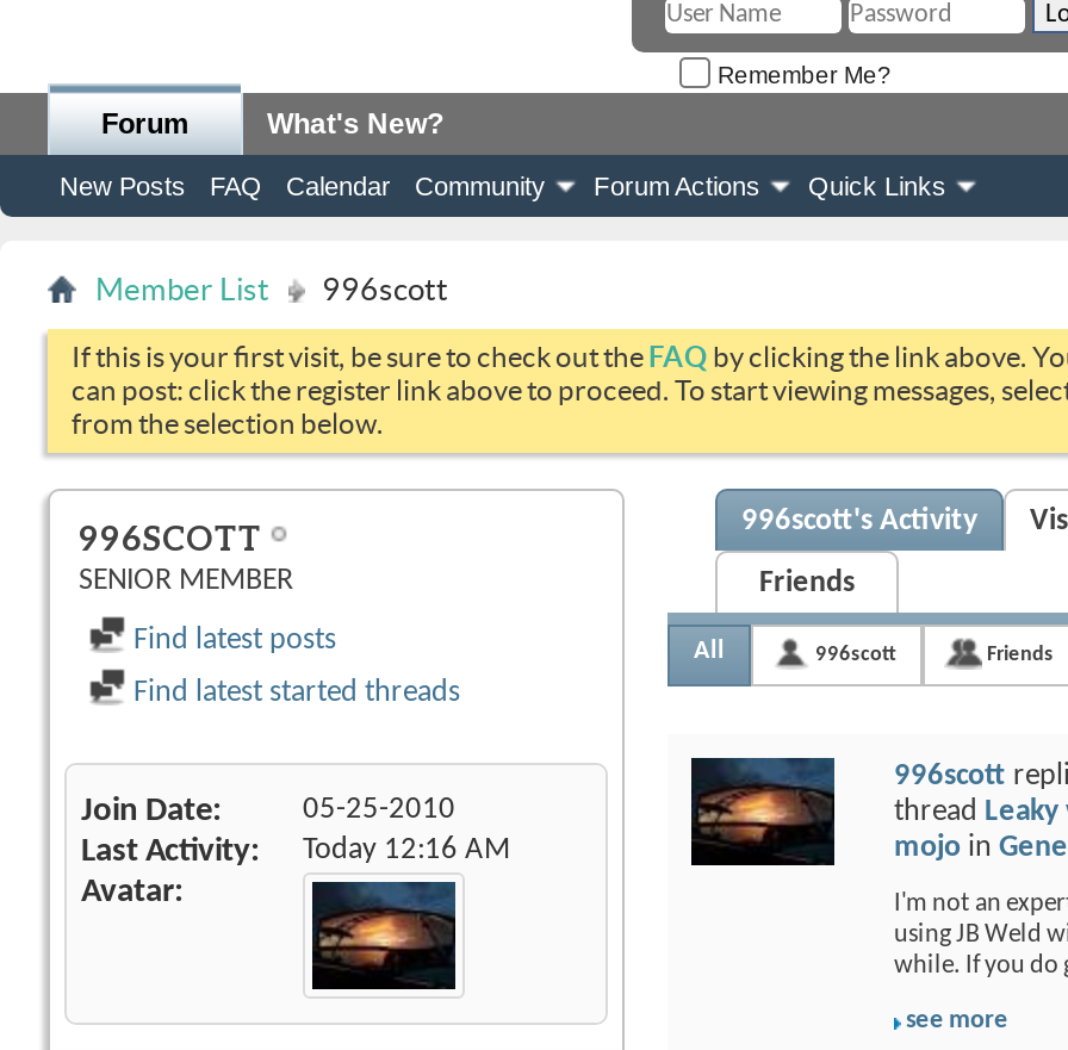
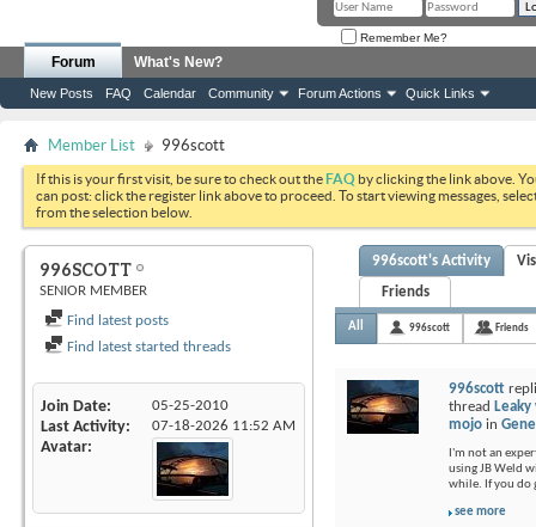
[81,835,510,871] Last Activity Today 12:16 AM -> [41,419,296,437] Last Activity 07-18-2026 11:52 AM

